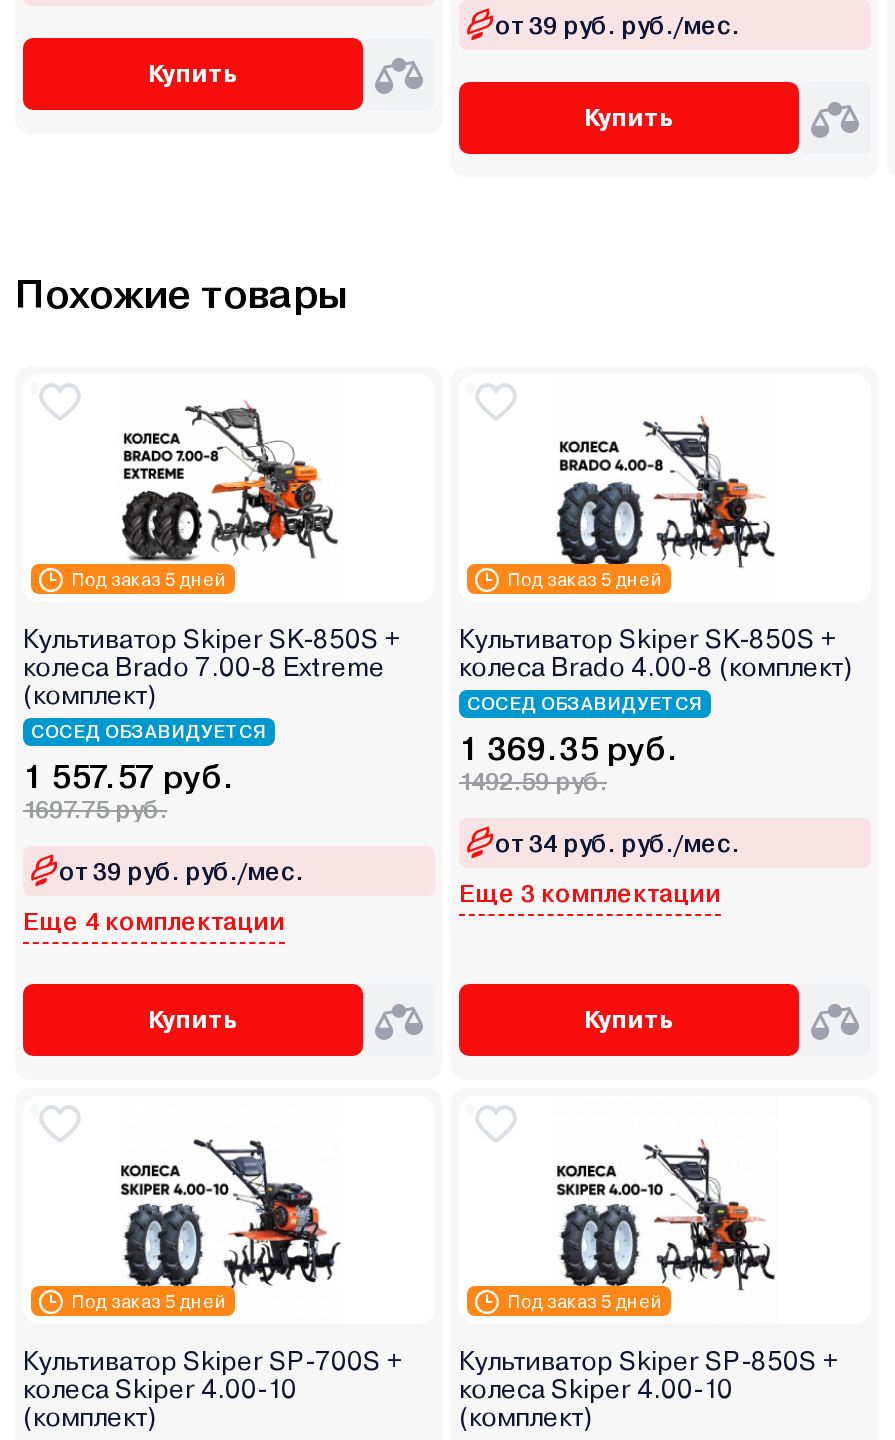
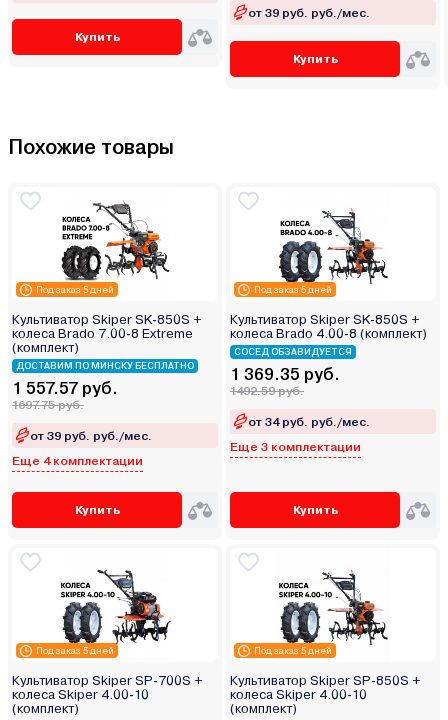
[31,722,267,742] СОСЕД ОБЗАВИДУЕТСЯ -> [16,361,194,371] ДОСТАВИМ ПО МИНСКУ БЕСПЛАТНО

